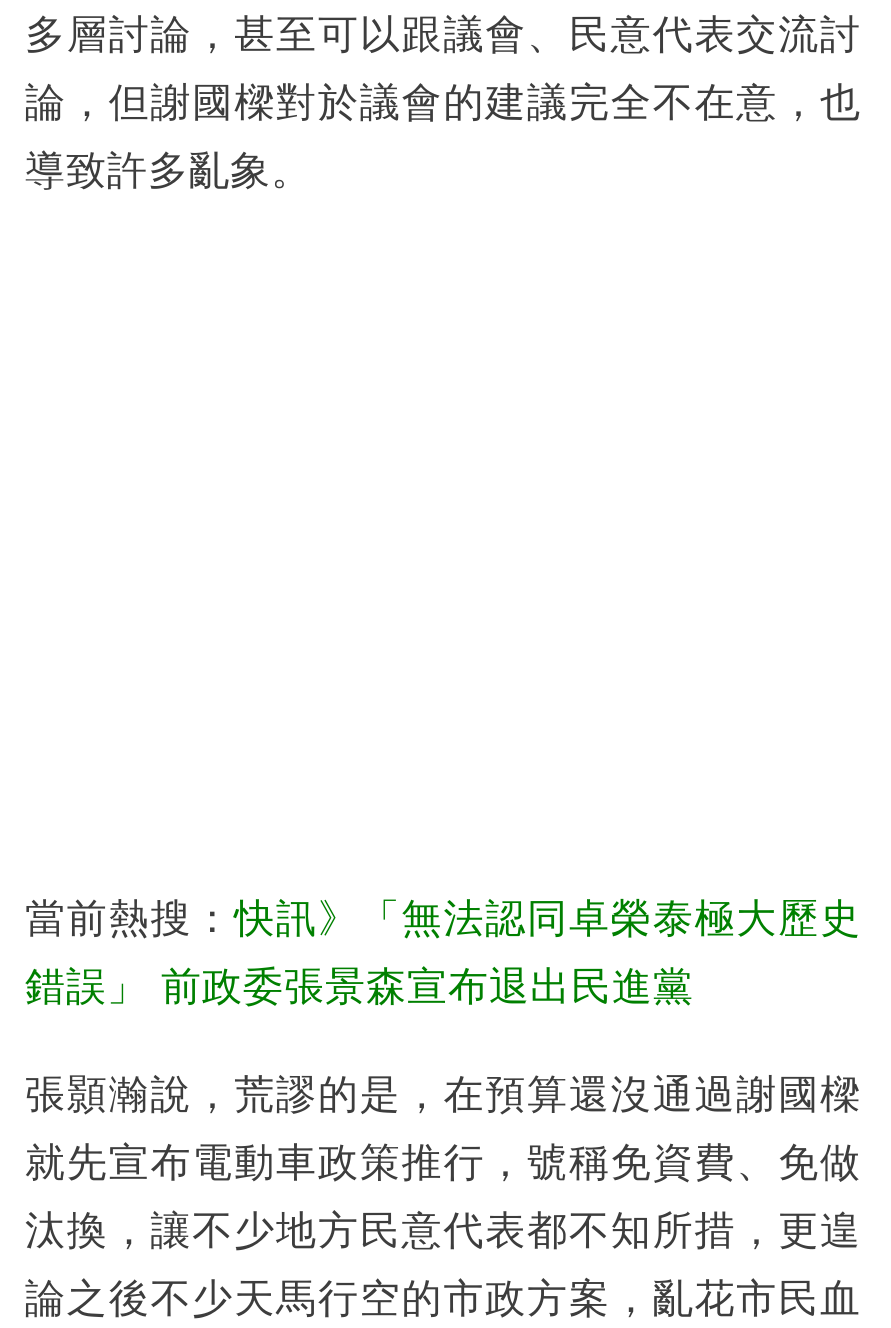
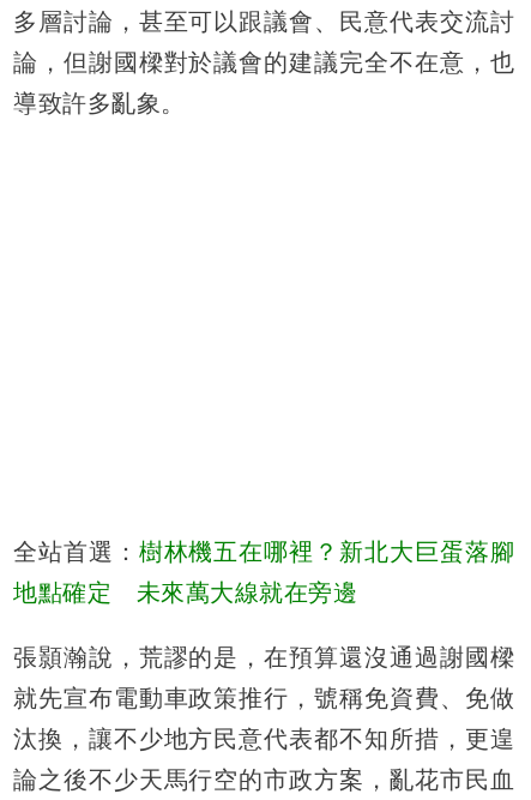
[25,895,861,939] 當前熱搜：快訊》「無法認同卓榮泰極大歷史 -> [13,538,514,565] 全站首選：樹林機五在哪裡？新北大巨蛋落腳
[25,963,694,1007] 錯誤」 前政委張景森宣布退出民進黨 -> [13,579,357,605] 地點確定 未來萬大線就在旁邊

